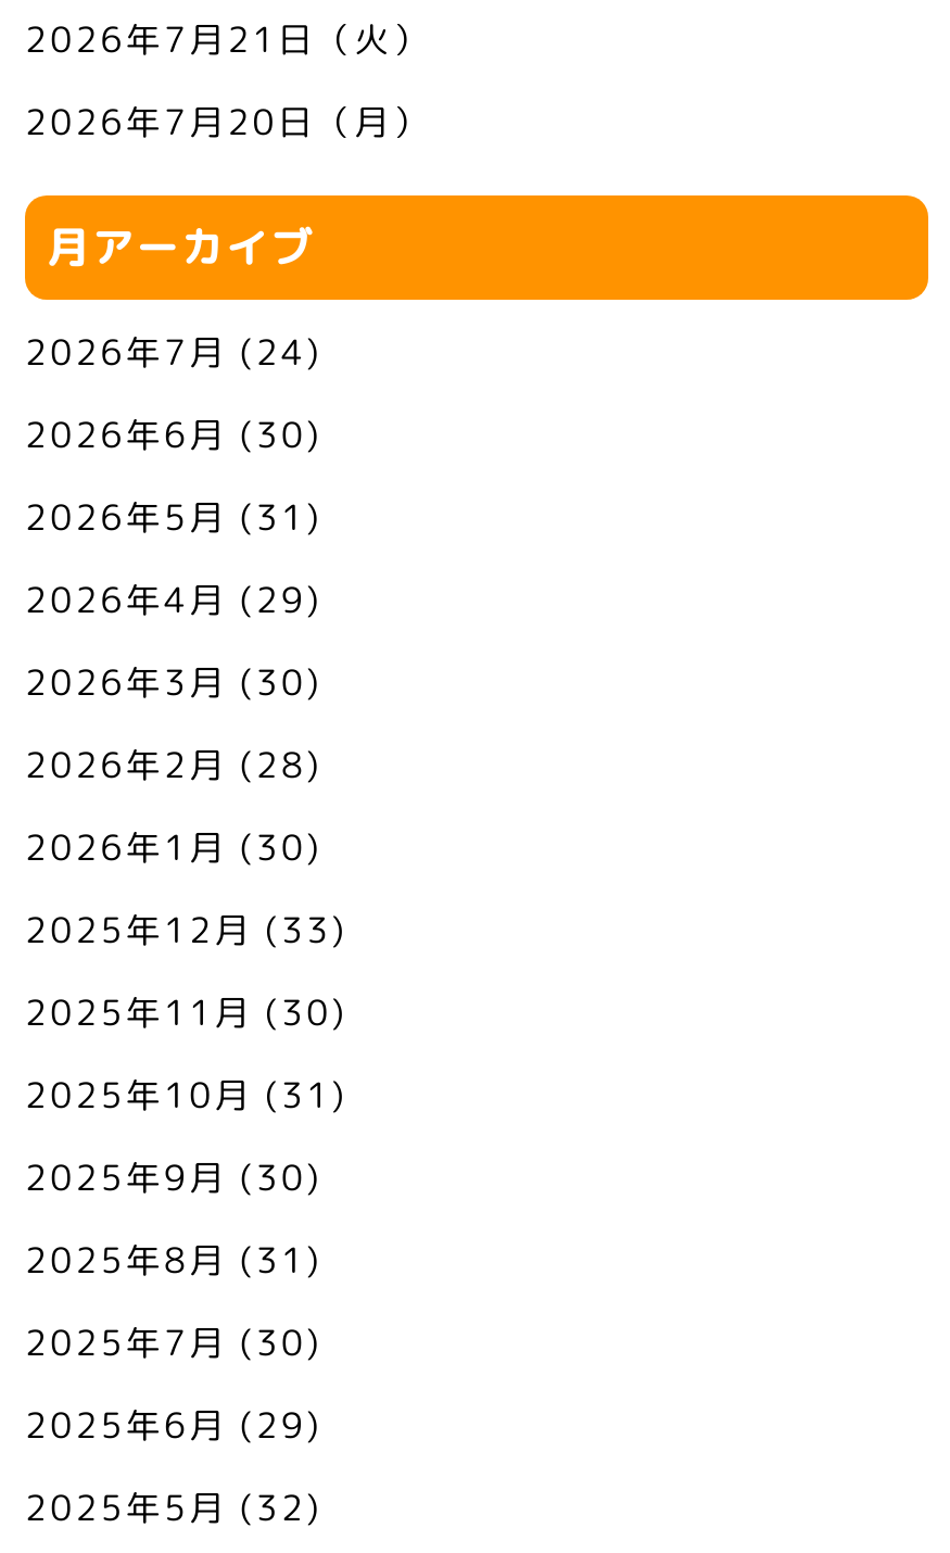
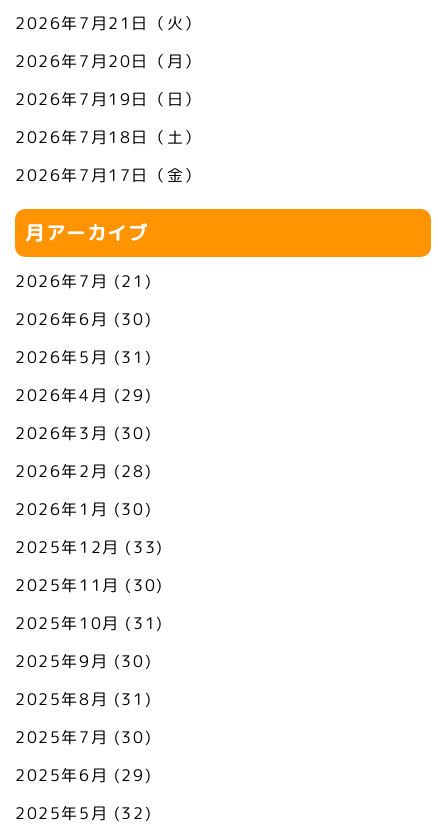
none -> [15,88,202,186] 2026年7月19日（日） | 2026年7月18日（土） | 2026年7月17日（金）
[25,328,323,376] 2026年7月(24) -> [15,270,152,292] 2026年7月(21)

